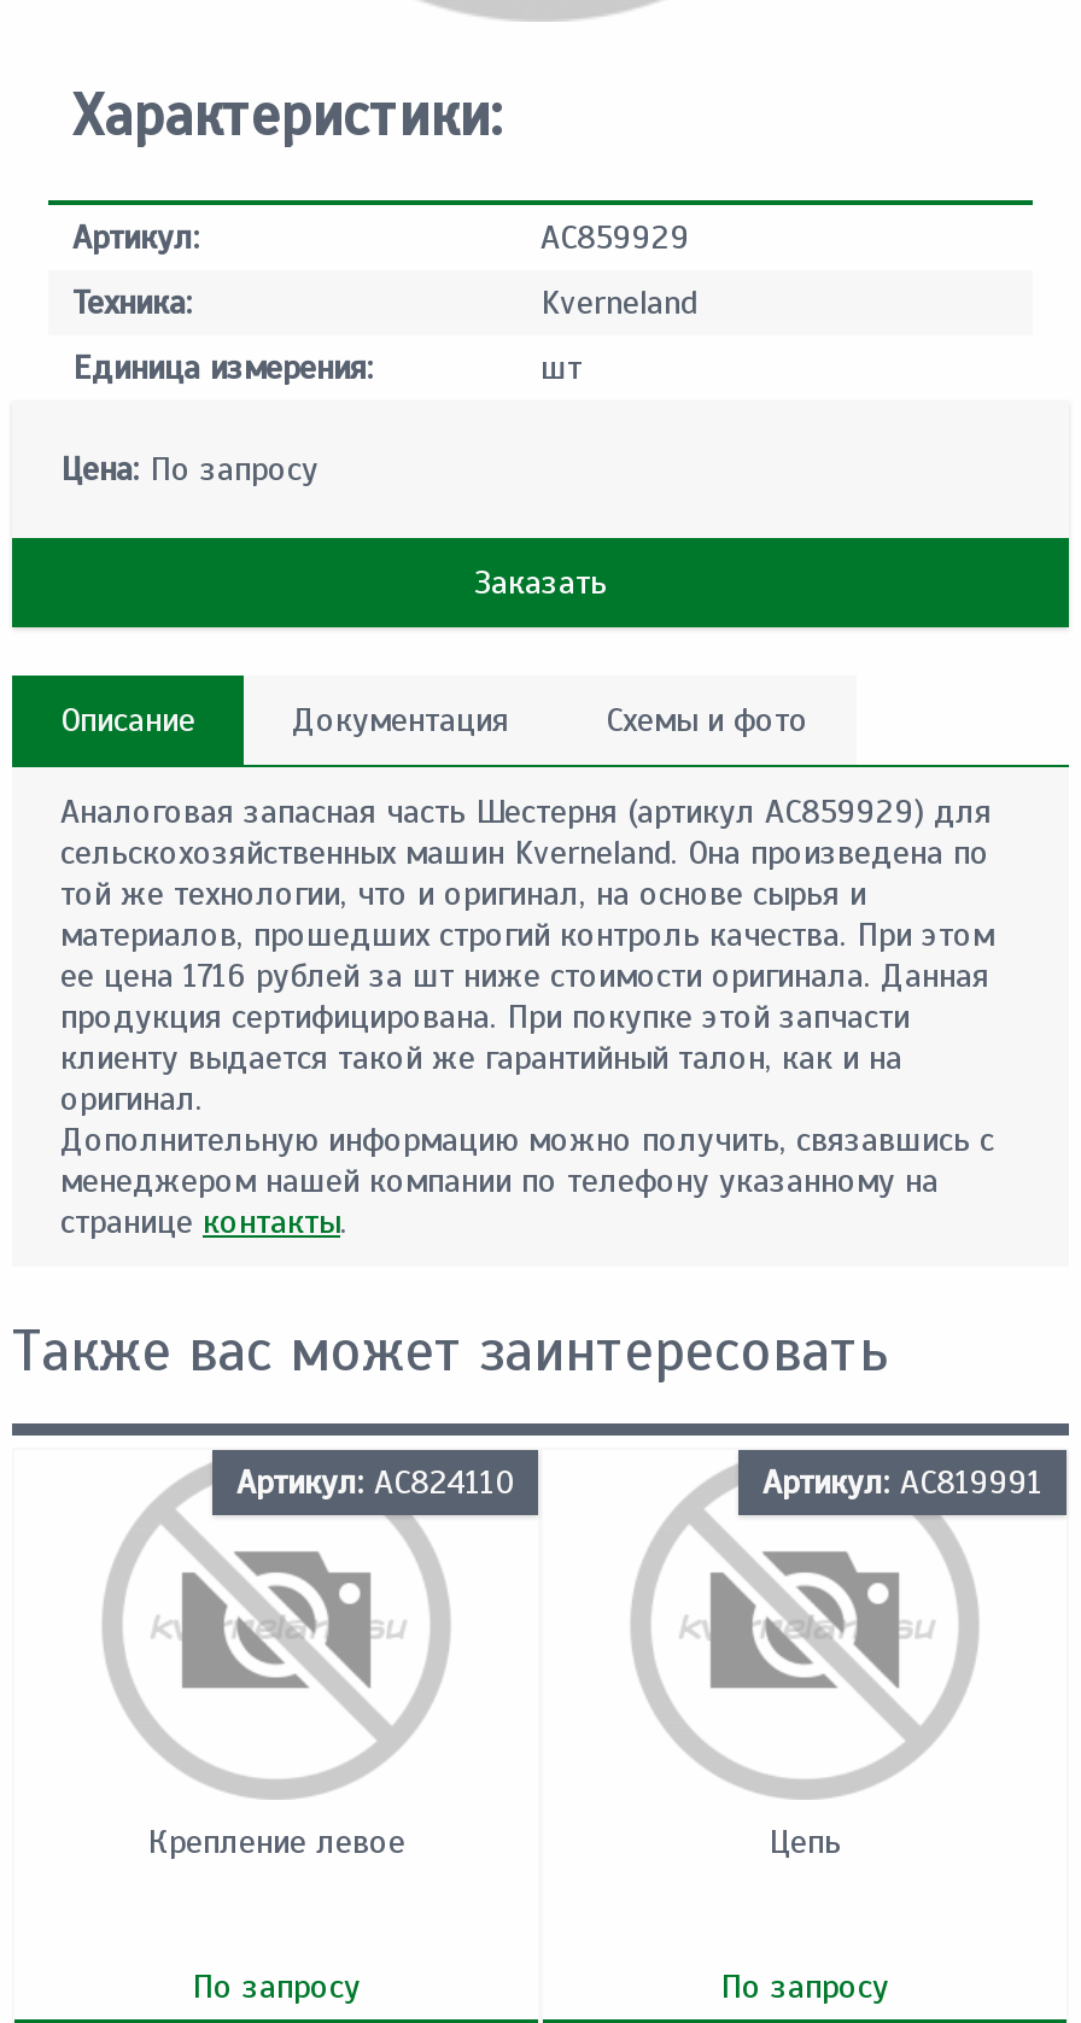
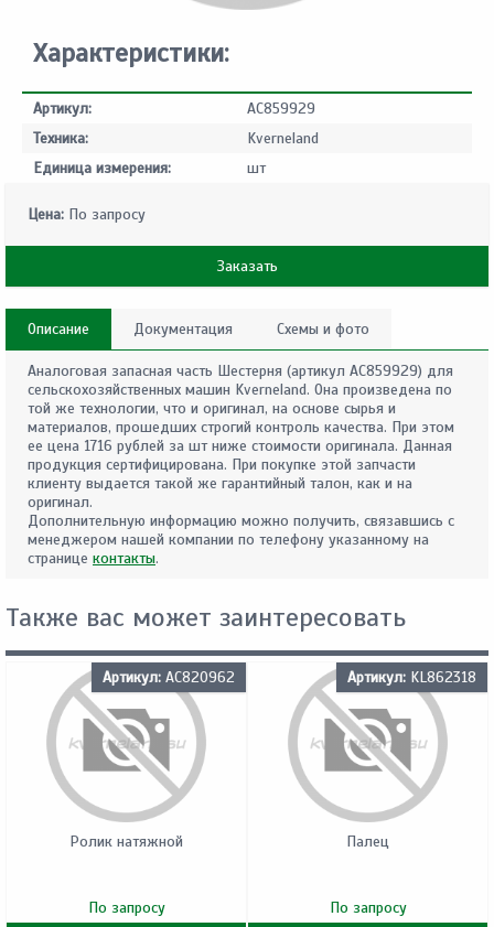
[236,1462,514,1503] Артикул: AC824110 -> [103,668,235,687] Артикул: AC820962
[762,1462,1042,1503] Артикул: AC819991 -> [347,668,476,687] Артикул: KL862318
[147,1821,405,1862] Крепление левое -> [69,832,183,851] Ролик натяжной
[769,1821,841,1862] Цепь -> [346,832,389,851] Палец

